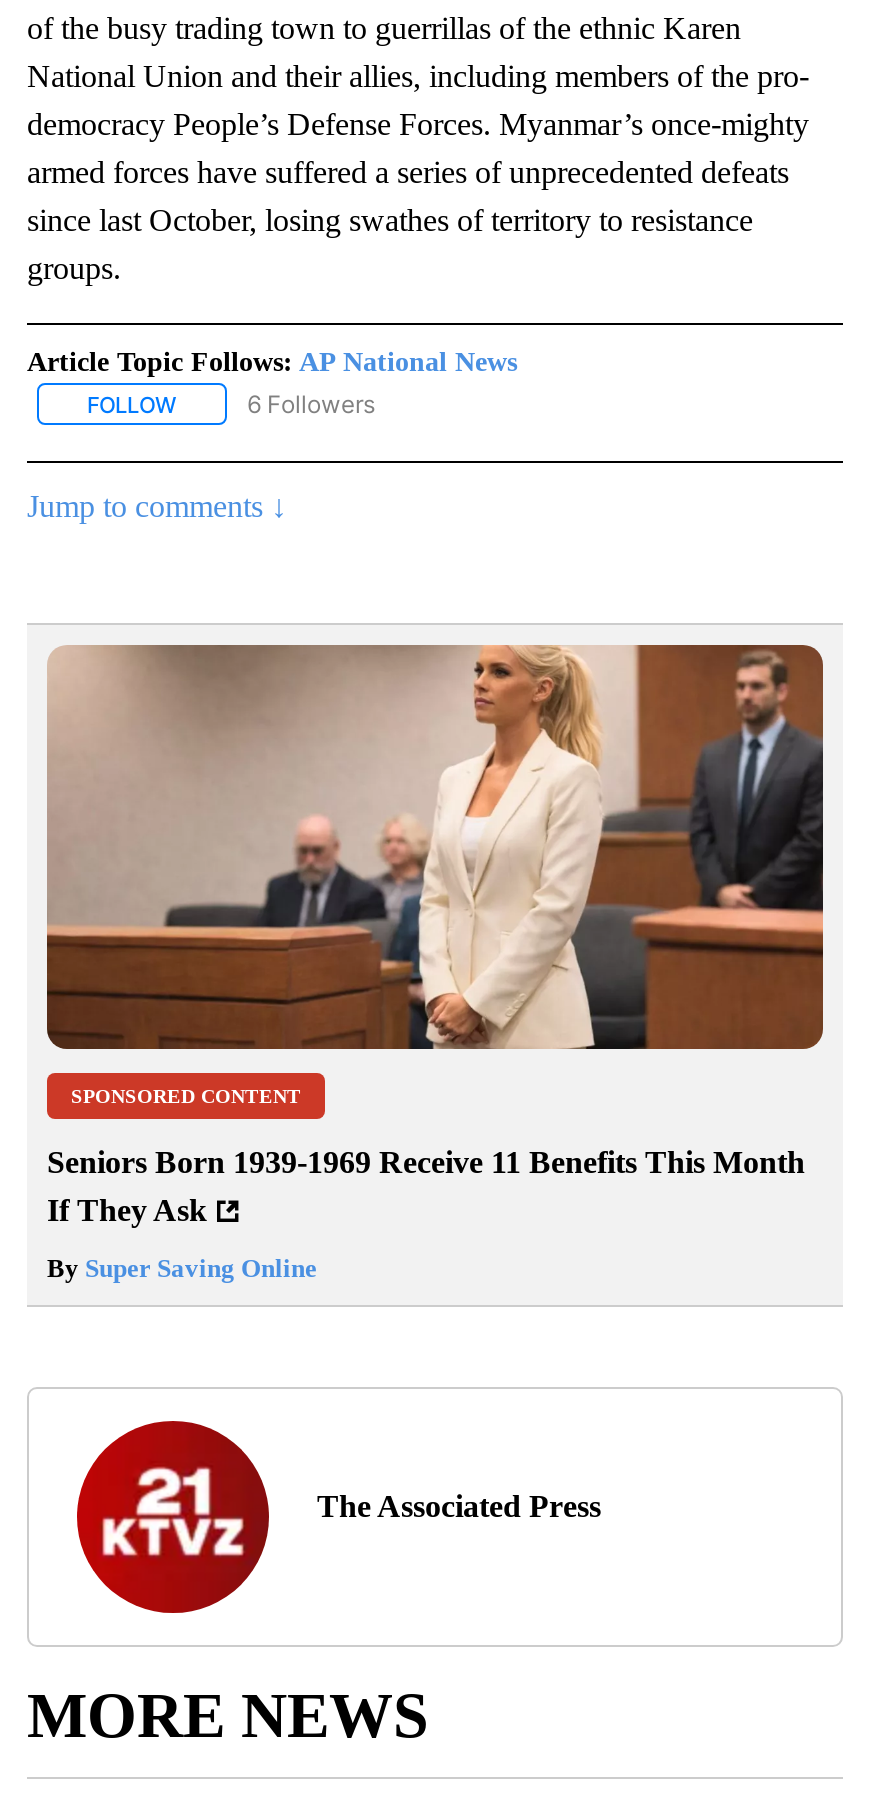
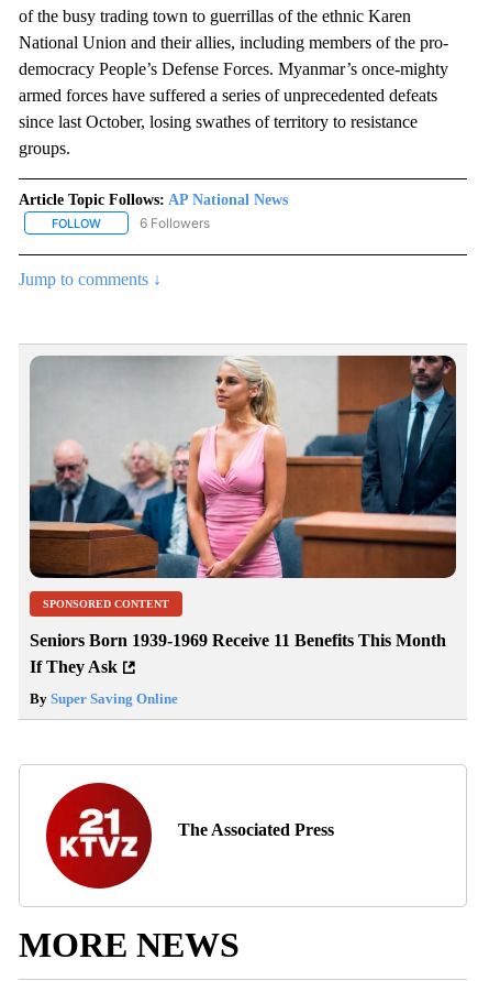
[45,643,825,1051] [image] -> [29,355,457,579] [image]

